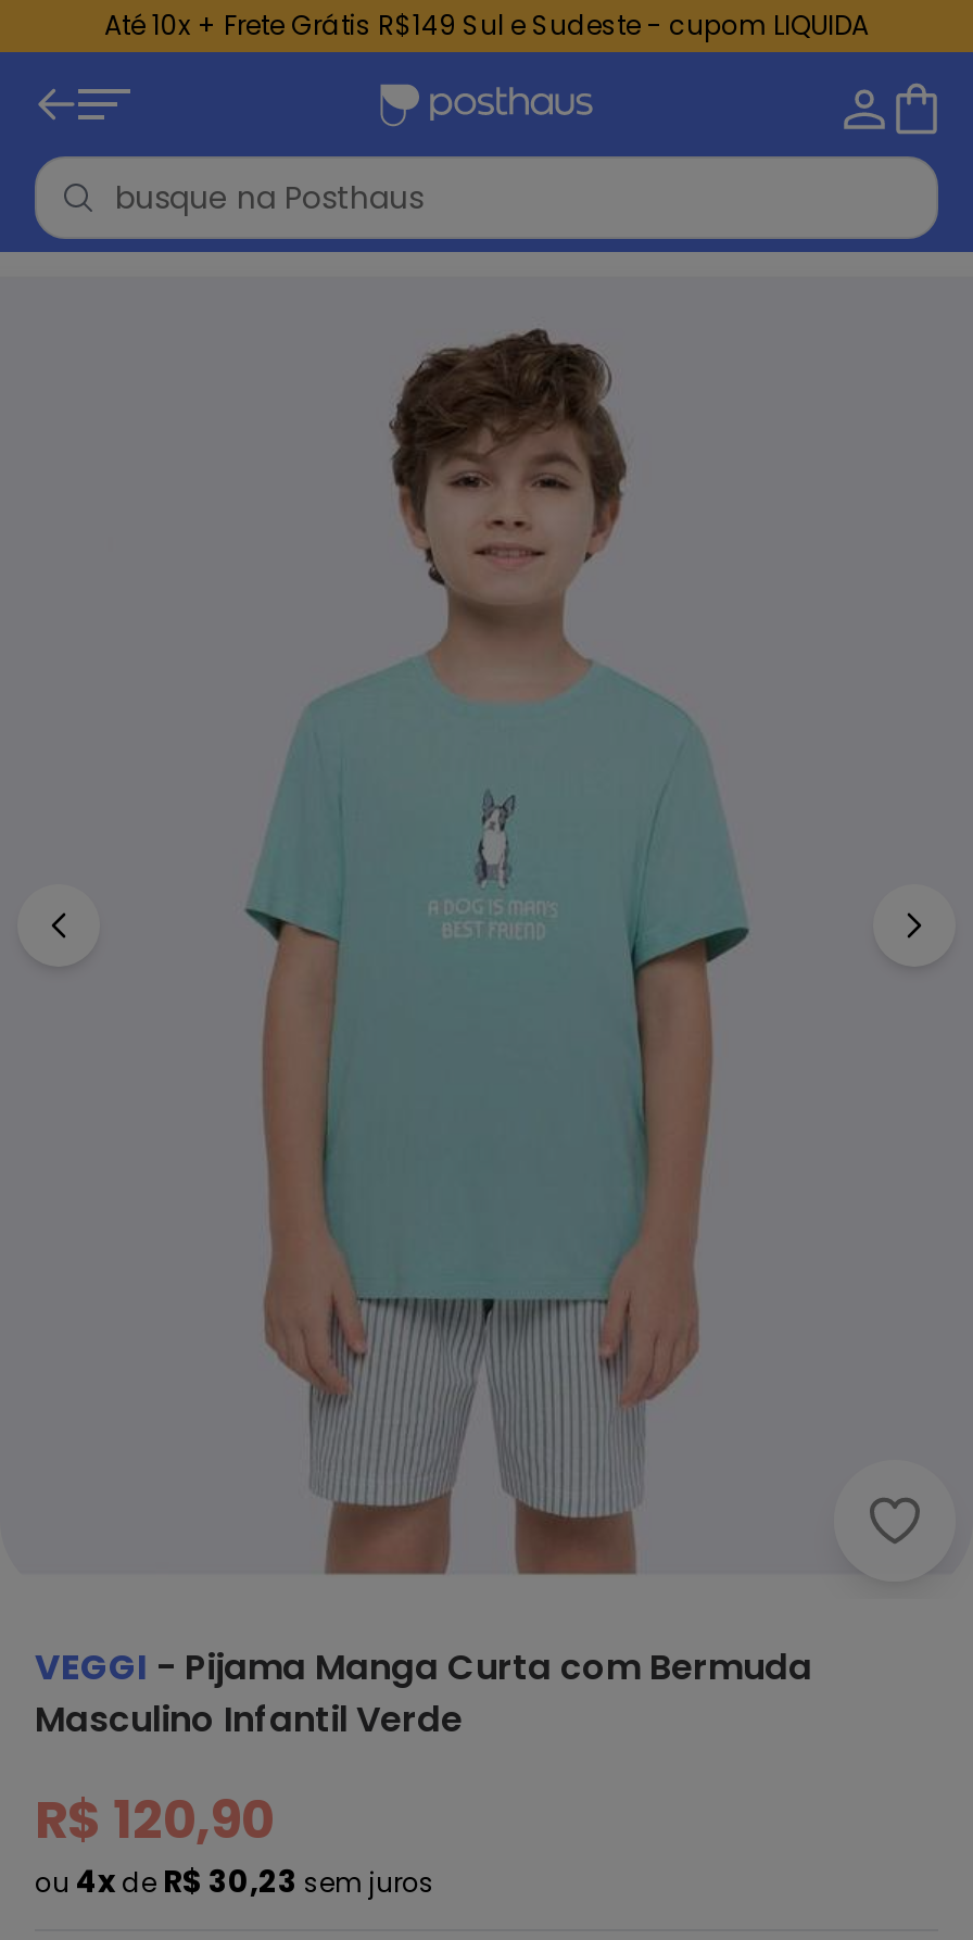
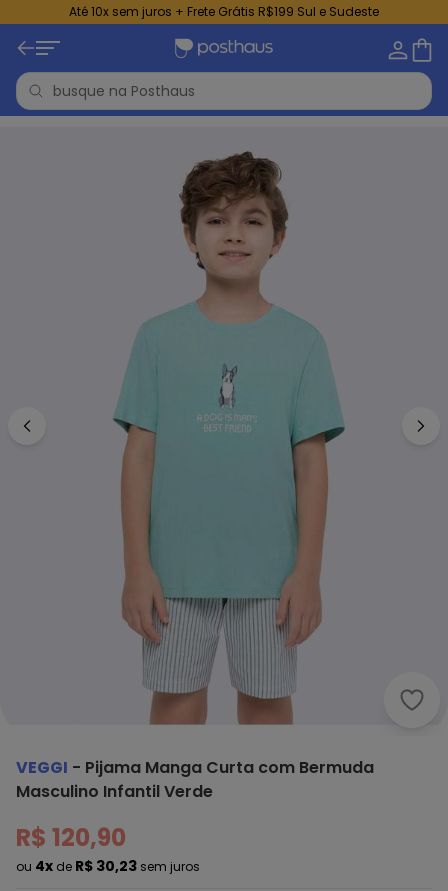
[104,7,869,43] Até 10x + Frete Grátis R$149 Sul e Sudeste - cupom LIQUIDA -> [69,3,379,20] Até 10x sem juros + Frete Grátis R$199 Sul e Sudeste

